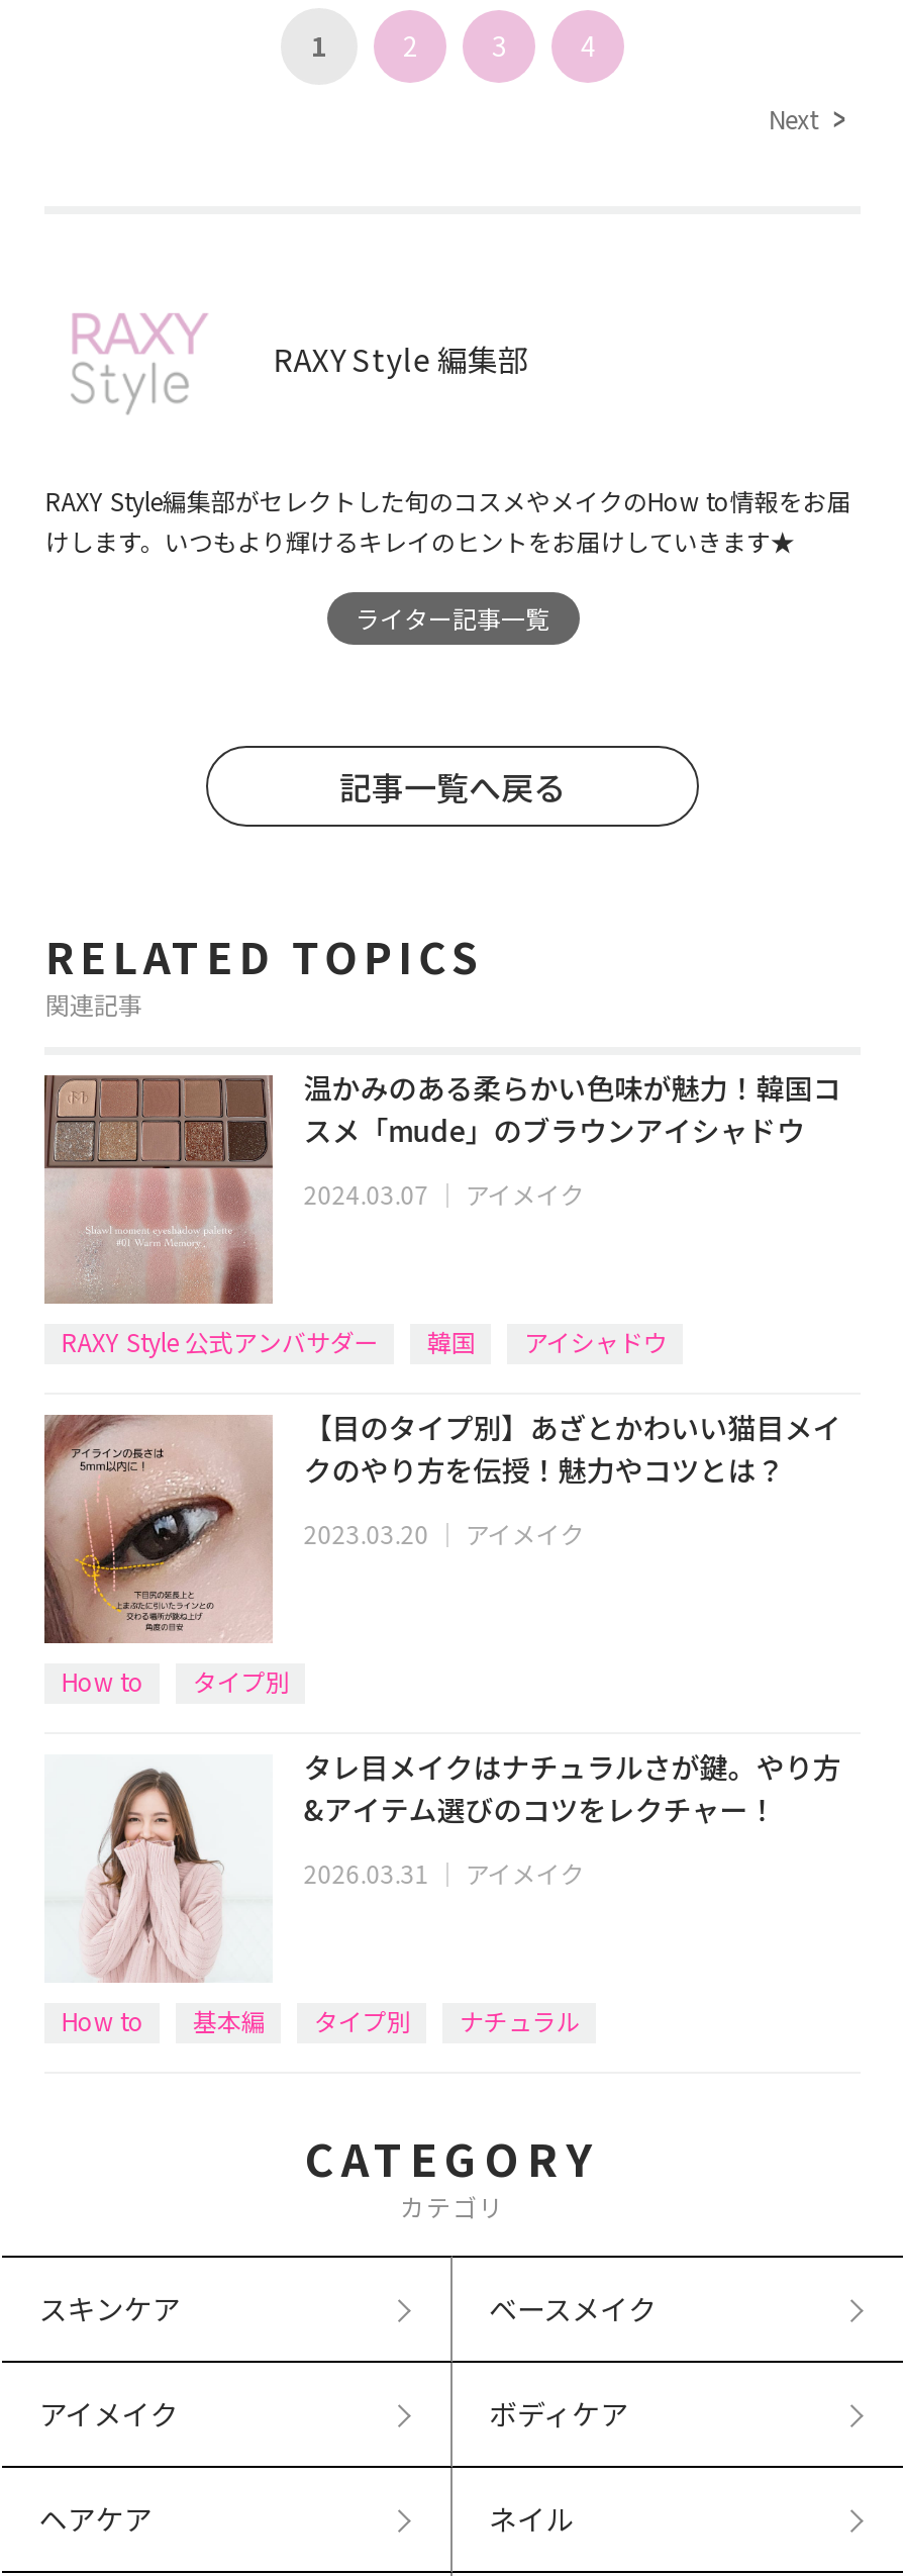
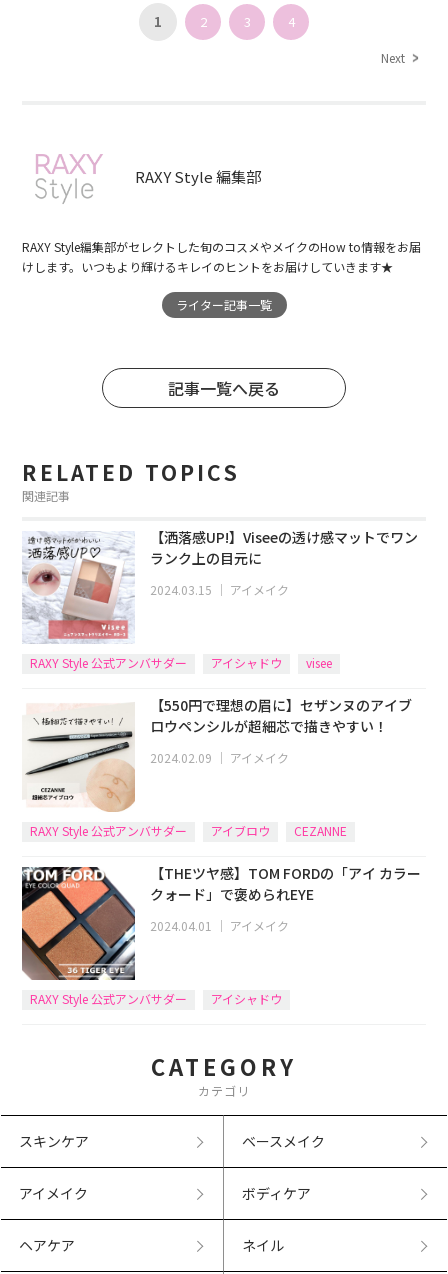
[42,1068,841,1306] [image] | 温かみのある柔らかい色味が魅力！韓国コ | スメ「mude」のブラウンアイシャドウ -> [22,527,418,644] [image] | 【洒落感UP!】Viseeの透け感マットでワン | ランク上の目元に
[304,1177,584,1211] 2024.03.07｜アイメイク -> [150,581,289,598] 2024.03.15｜アイメイク
[427,1324,476,1359] 韓国 -> none
[42,1413,841,1890] [image] | How to | タイプ別 | タレ目メイクはナチュラルさが鍵。やり方 | &アイテム選びのコツをレクチャー！ | 2026.03.31｜アイメイク -> [22,699,421,934] [image] | RAXY Style 公式アンバサダー | アイブロウ | CEZANNE | 【THEツヤ感】TOM FORDの「アイ カラー | クォード」で褒められEYE | 2024.04.01｜アイメイク
[304,1407,841,1551] 【目のタイプ別】あざとかわいい猫目メイ | クのやり方を伝授！魅力やコツとは？ | 2023.03.20｜アイメイク -> [150,654,412,766] visee | 【550円で理想の眉に】セザンヌのアイブ | ロウペンシルが超細芯で描きやすい！ | 2024.02.09｜アイメイク
[44,1754,581,2038] [image] | How to | 基本編 | タイプ別 | ナチュラル -> [21,866,282,1007] [image] | RAXY Style 公式アンバサダー | アイシャドウ

